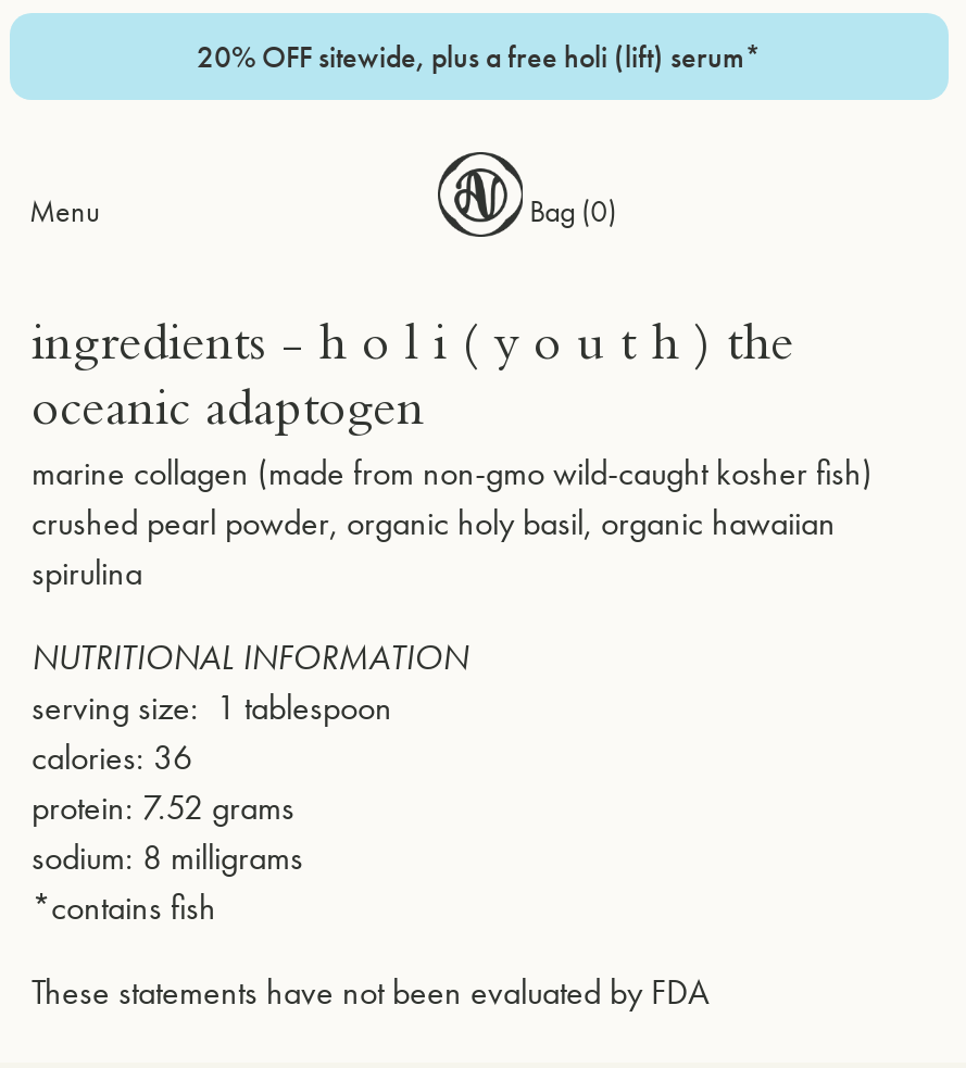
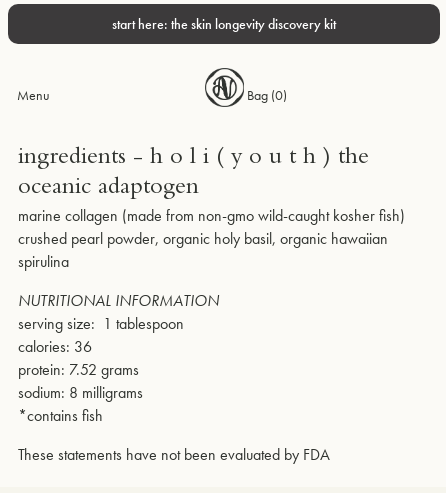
[197,36,762,75] 20% OFF sitewide, plus a free holi (lift) serum* -> [112,14,336,32] start here: the skin longevity discovery kit

